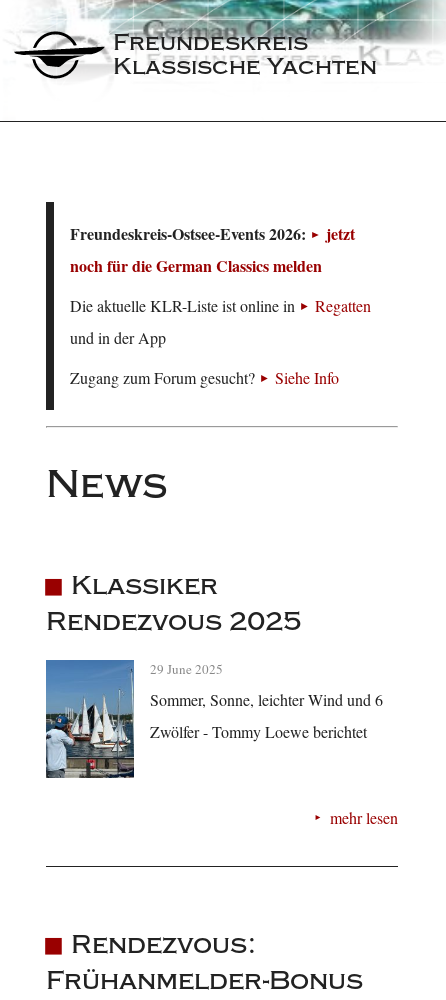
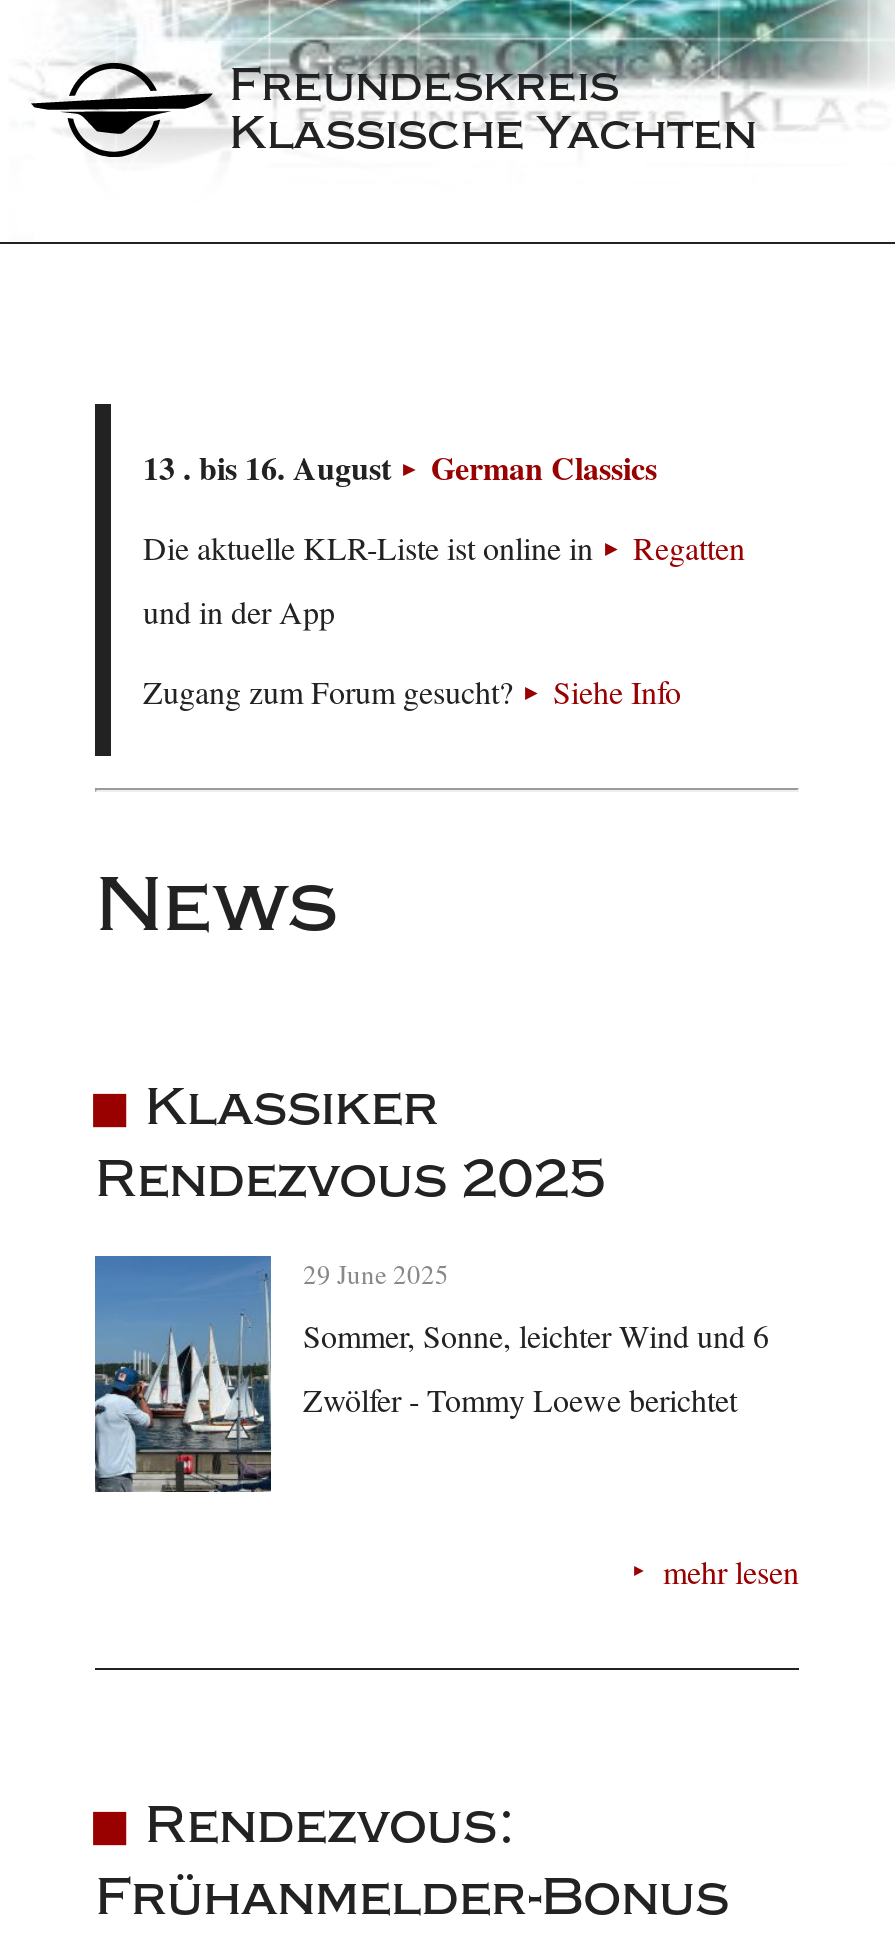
[70,222,355,277] Freundeskreis-Ostsee-Events 2026: | jetzt | noch für die German Classics melden -> [143,445,657,491] 13 . bis 16. August | German Classics

